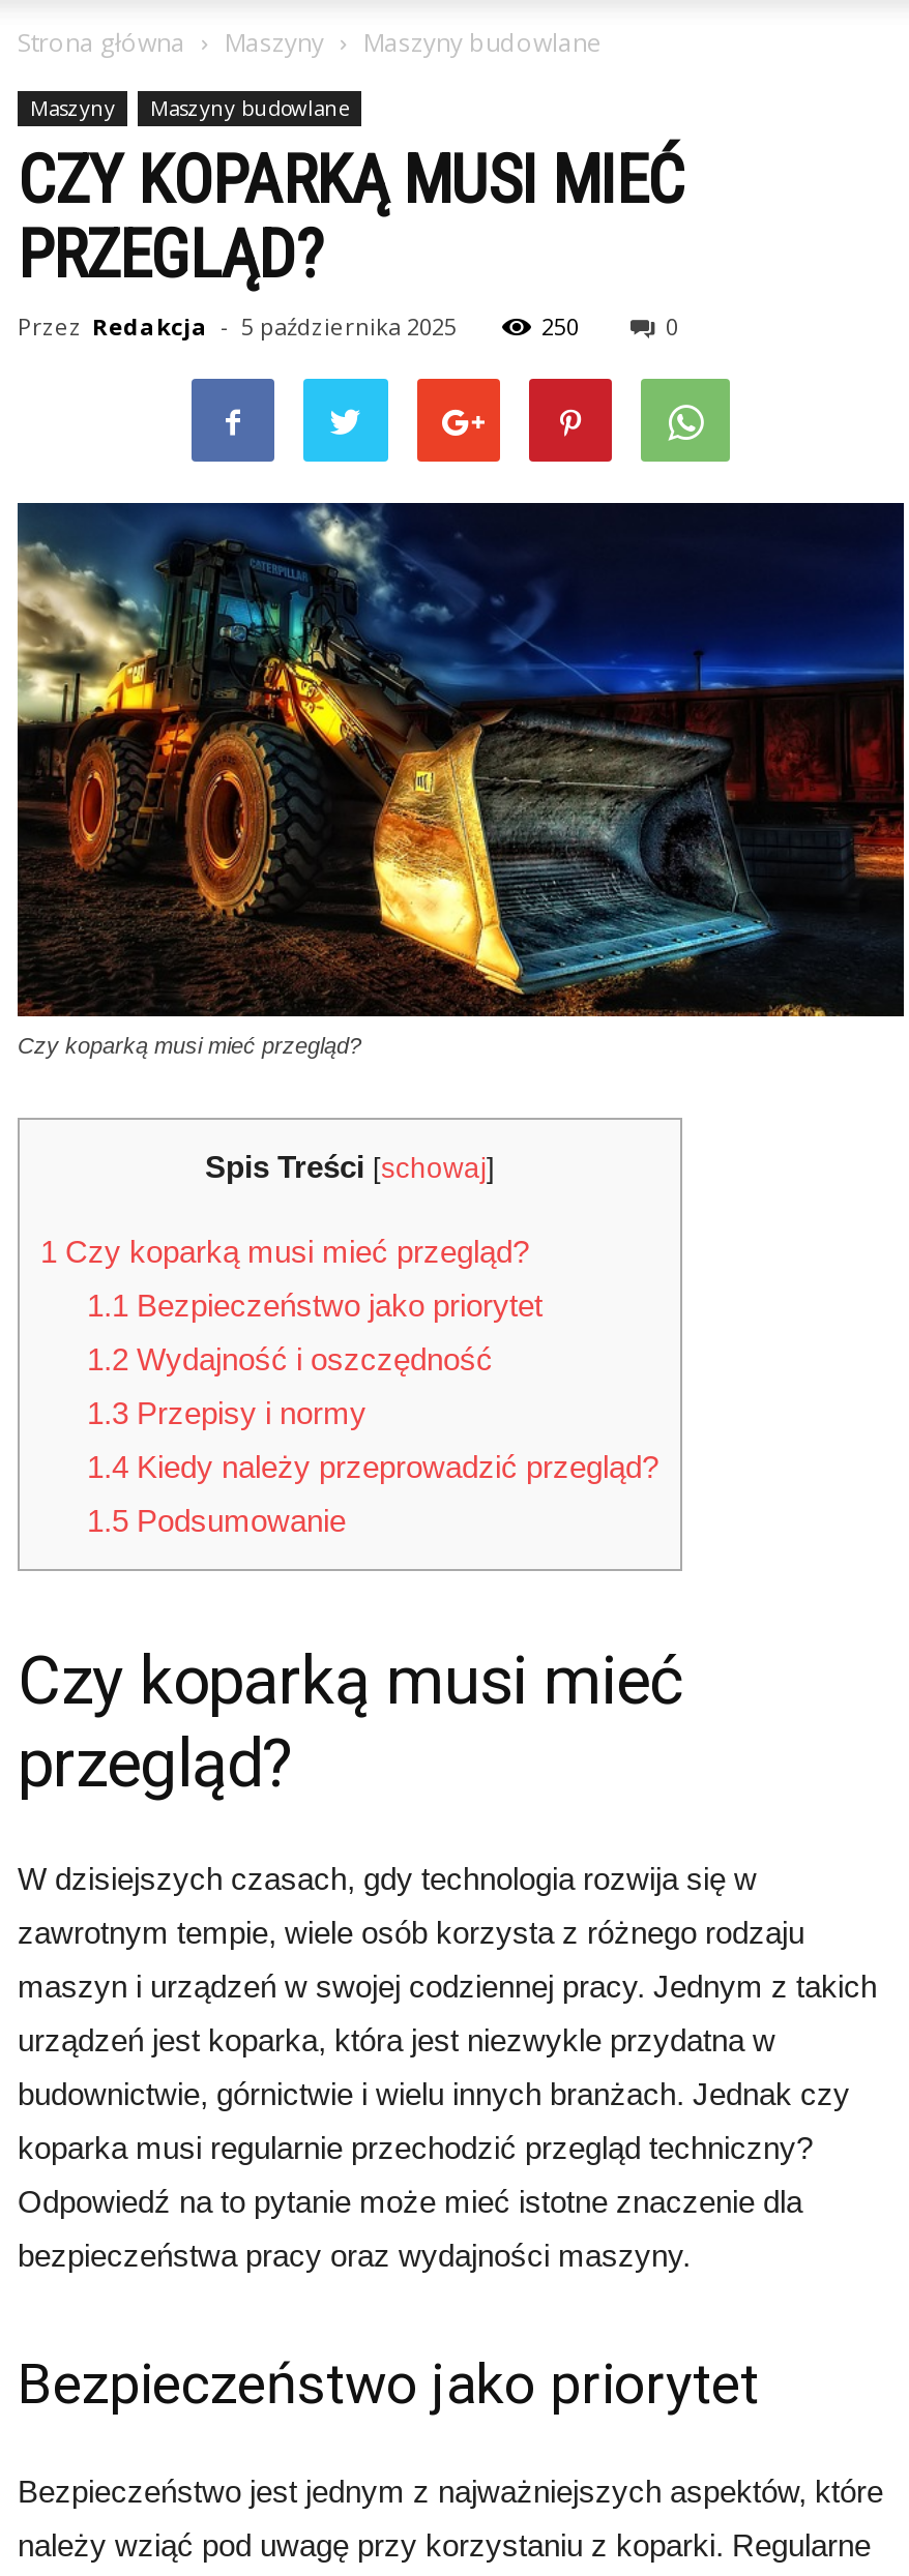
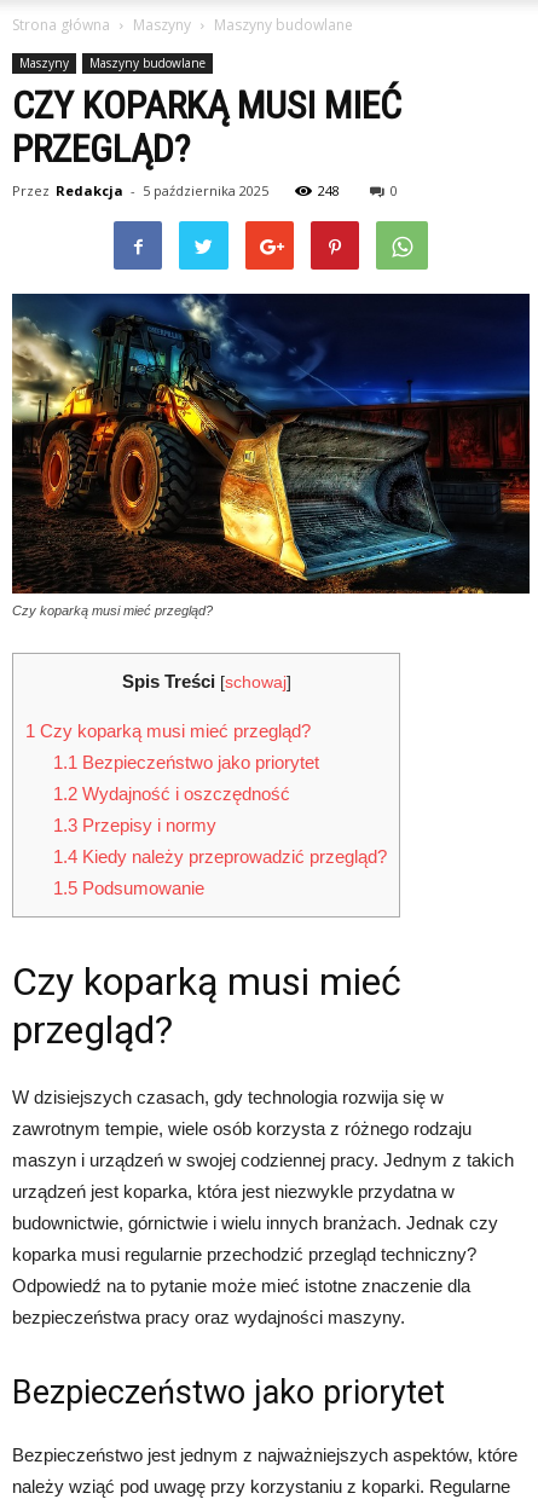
[541,310,579,342] 250 -> [318,181,340,199] 248

